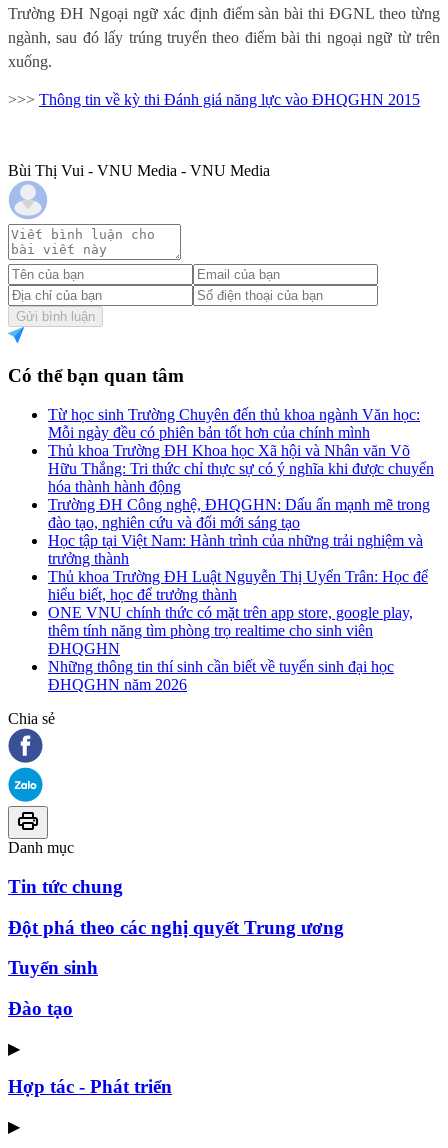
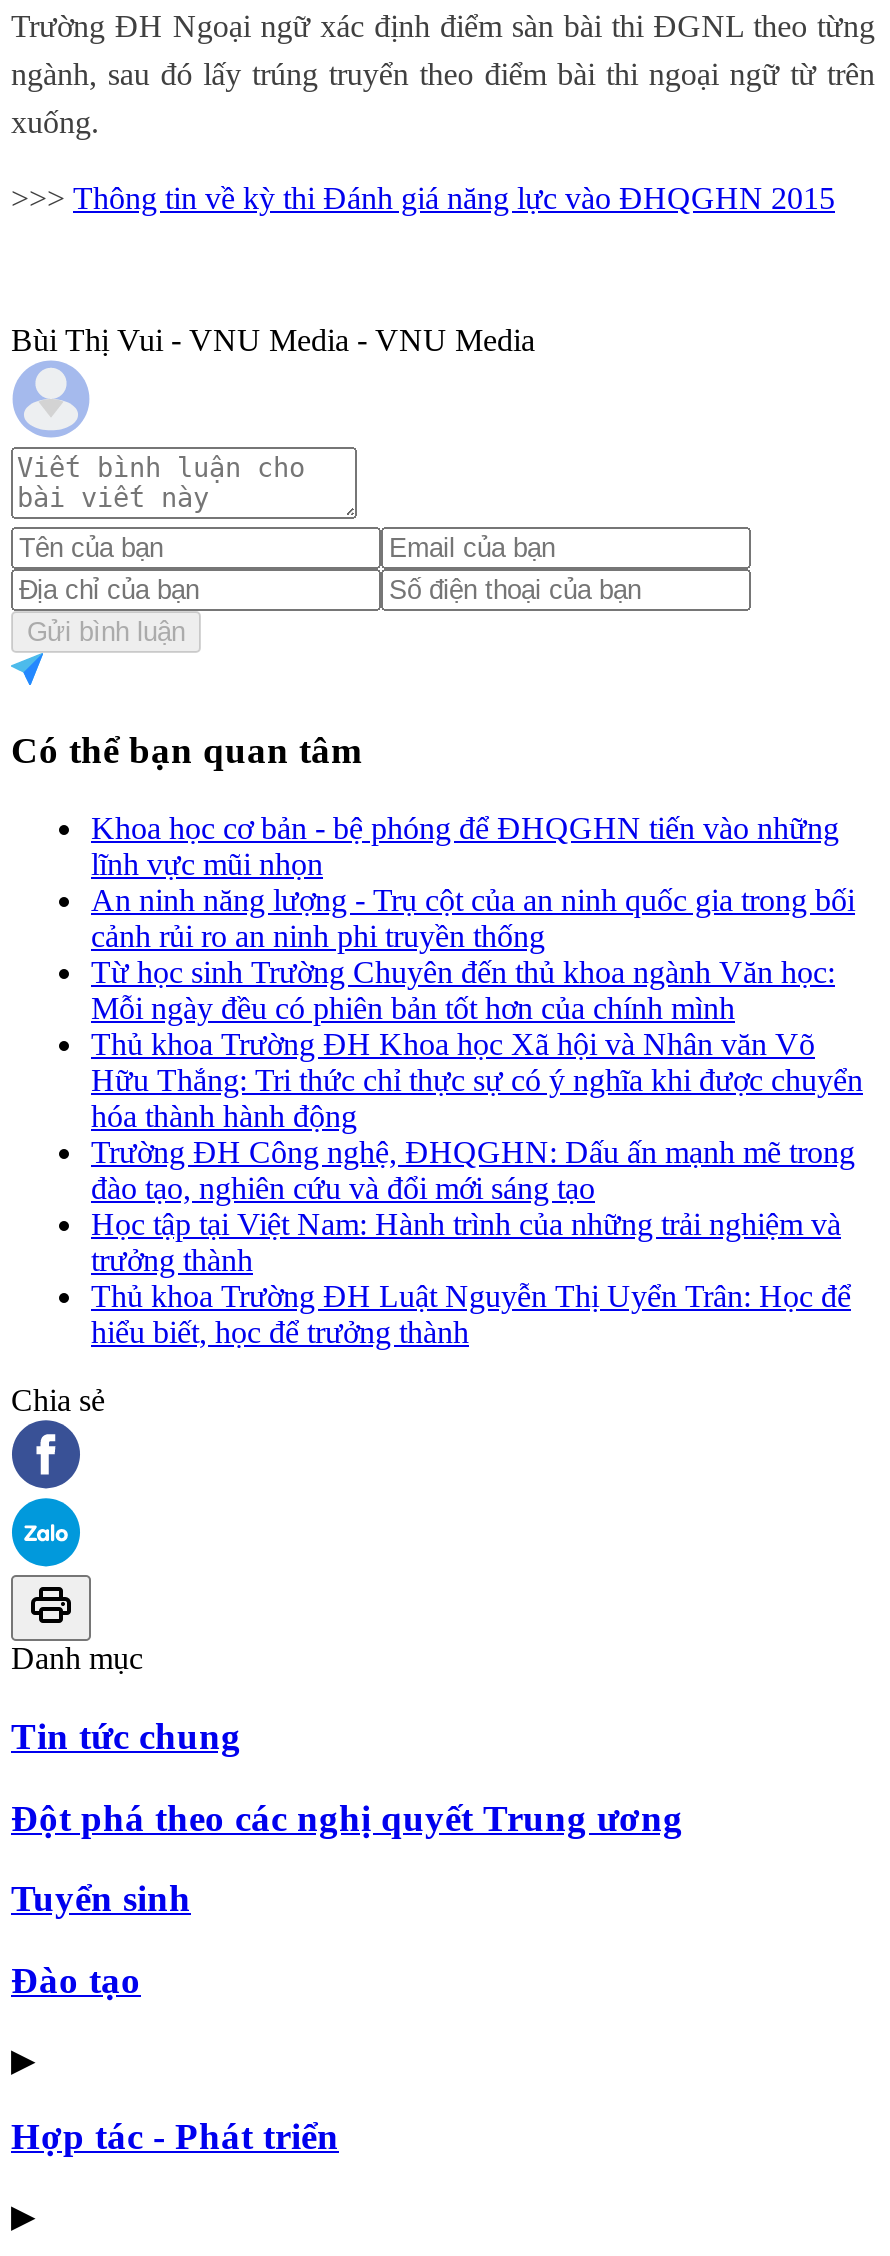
none -> [91,811,855,953] Khoa học cơ bản - bệ phóng để ĐHQGHN tiến vào những | lĩnh vực mũi nhọn | An ninh năng lượng - Trụ cột của an ninh quốc gia trong bối | cảnh rủi ro an ninh phi truyền thống
moved [48,406,434,603] -> [91,955,863,1349]: Từ học sinh Trường Chuyên đến thủ khoa ngành Văn học: | Mỗi ngày đều có phiên bản tốt hơn của chính mình | Thủ khoa Trường ĐH Khoa học Xã hội và Nhân văn Võ | ... | Thủ khoa Trường ĐH Luật Nguyễn Thị Uyển Trân: Học để | hiểu biết, học để trưởng thành
[48,604,413,693] ONE VNU chính thức có mặt trên app store, google play, | thêm tính năng tìm phòng trọ realtime cho sinh viên | ĐHQGHN | Những thông tin thí sinh cần biết về tuyển sinh đại học | ĐHQGHN năm 2026 -> none

